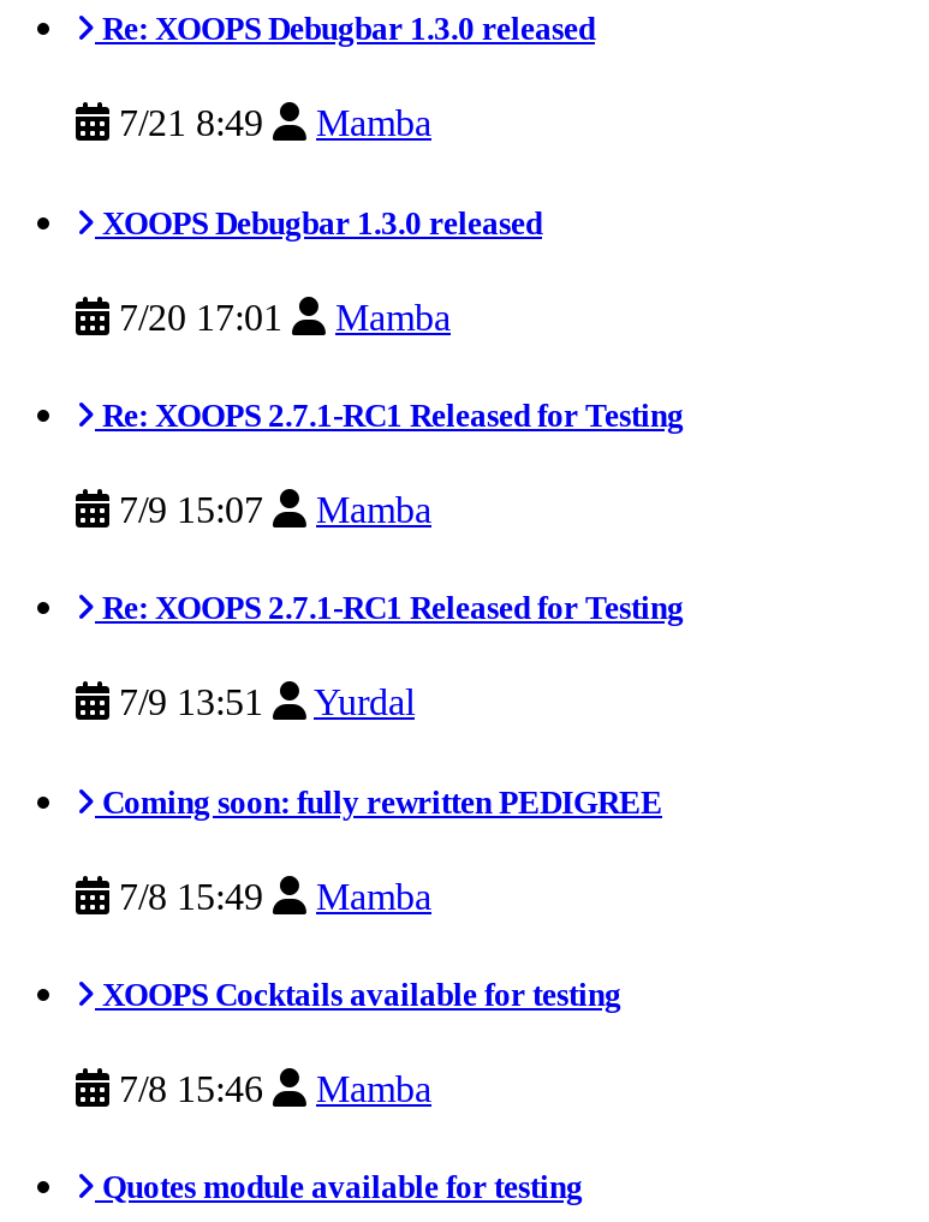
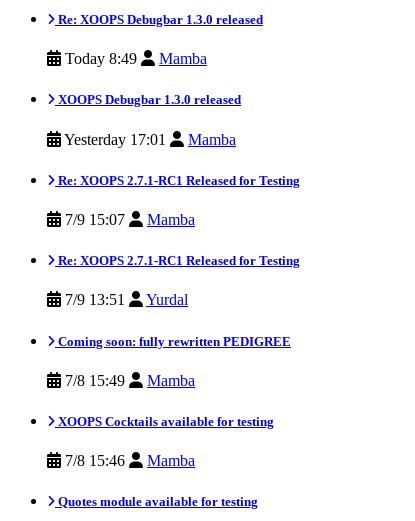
[109,103,431,144] 7/21 8:49 Mamba -> [61,50,207,67] Today 8:49 Mamba
[109,296,451,337] 7/20 17:01 Mamba -> [61,131,236,148] Yesterday 17:01 Mamba

